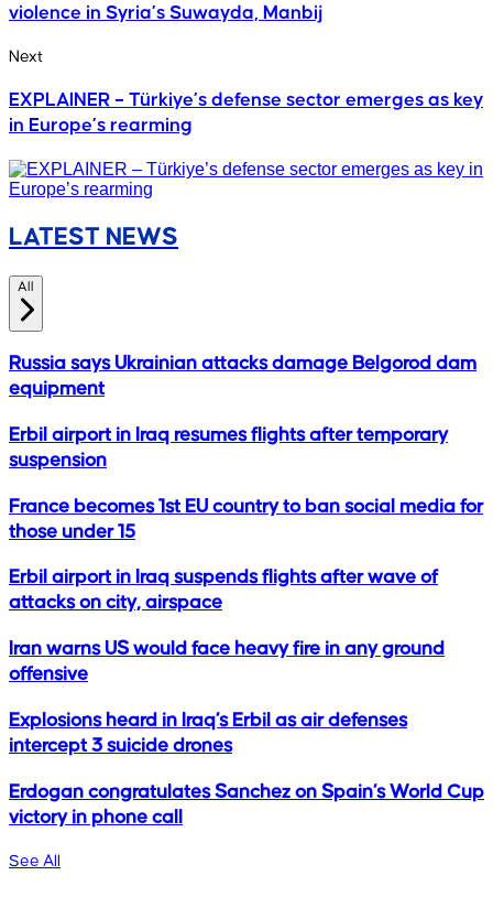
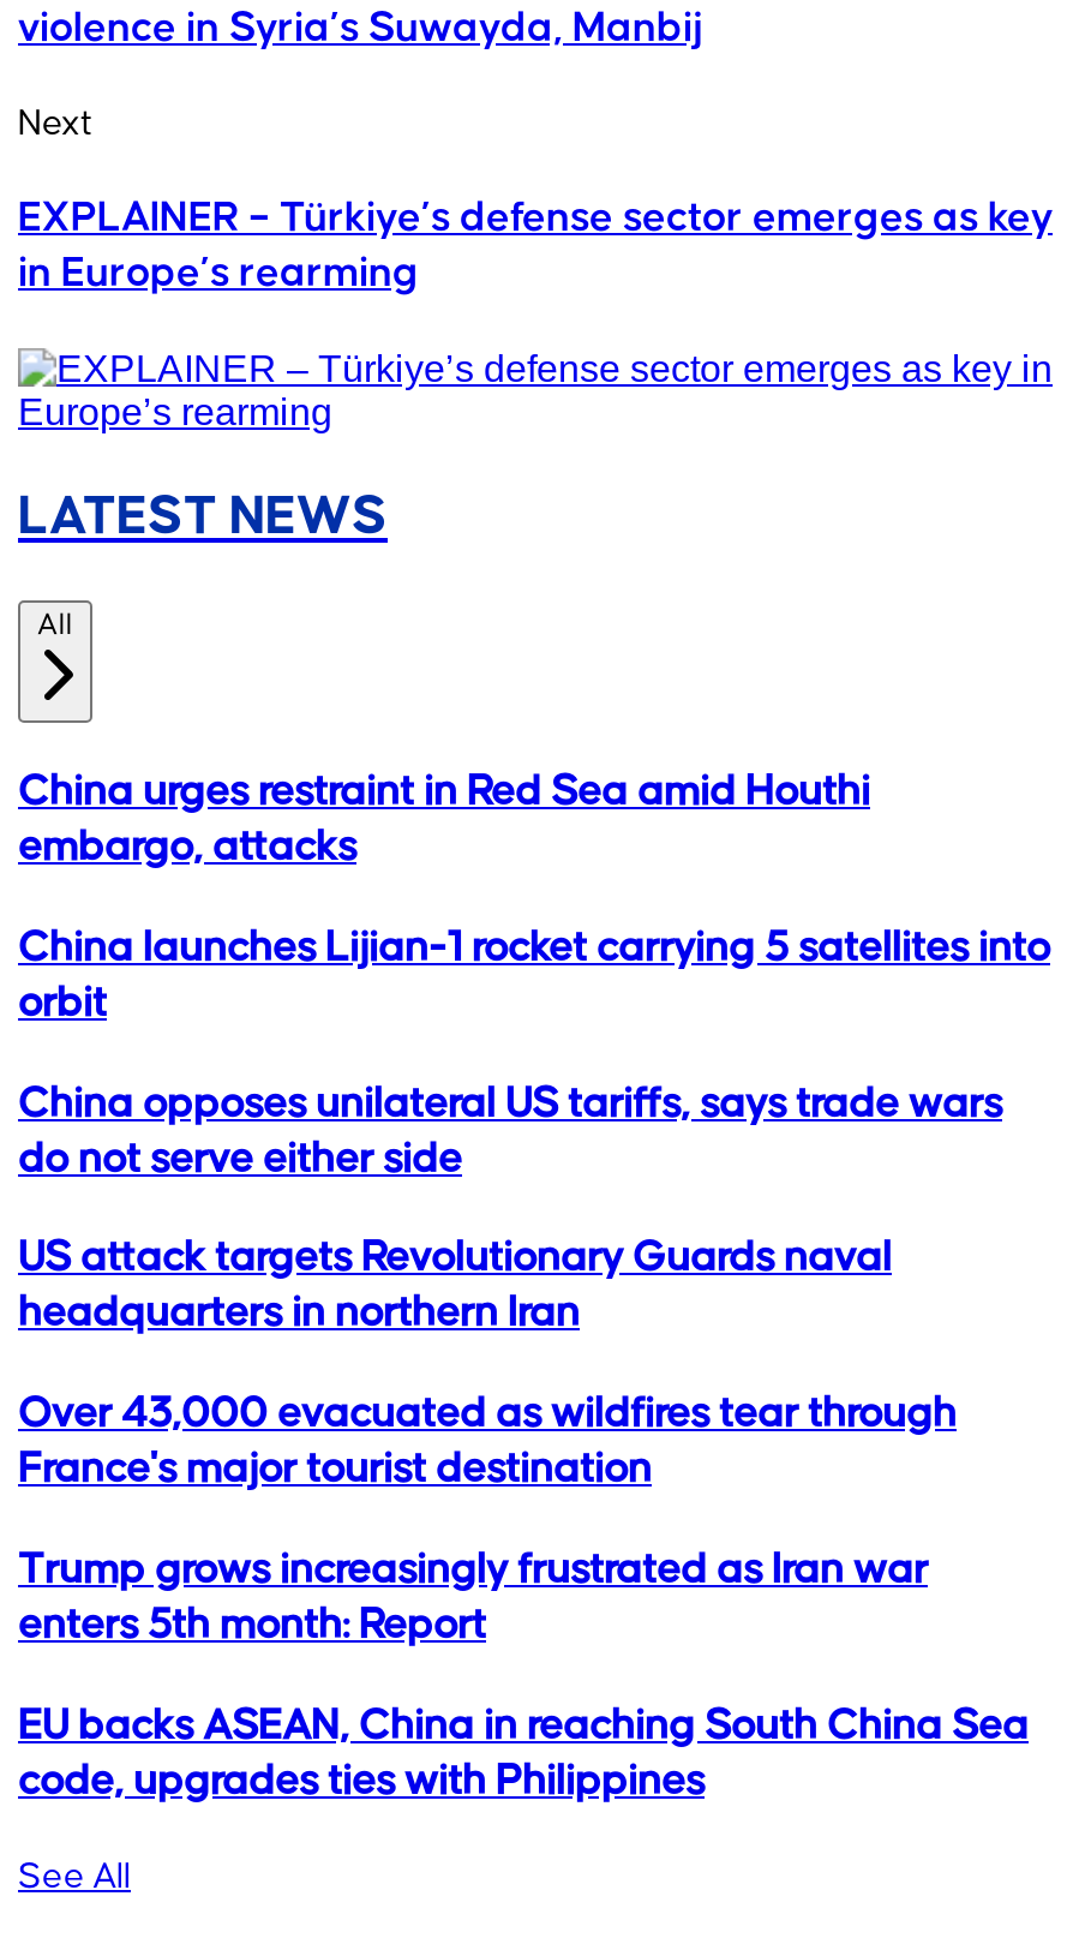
[9,354,476,399] Russia says Ukrainian attacks damage Belgorod dam | equipment -> [18,771,870,870] China urges restraint in Red Sea amid Houthi | embargo, attacks
[9,425,448,470] Erbil airport in Iraq resumes flights after temporary | suspension -> [18,927,1050,1025] China launches Lijian-1 rocket carrying 5 satellites into | orbit
[9,497,483,542] France becomes 1st EU country to ban social media for | those under 15 -> [18,1082,1002,1181] China opposes unilateral US tariffs, says trade wars | do not serve either side
[9,568,438,613] Erbil airport in Iraq suspends flights after wave of | attacks on city, airspace -> [18,1238,892,1336] US attack targets Revolutionary Guards naval | headquarters in northern Iran
[9,639,445,684] Iran warns US would face heavy fire in any ground | offensive -> [18,1393,957,1492] Over 43,000 evacuated as wildfires tear through | France's major tourist destination
[9,711,407,756] Explosions heard in Iraq’s Erbil as air defenses | intercept 3 suicide drones -> [18,1548,928,1647] Trump grows increasingly frustrated as Iran war | enters 5th month: Report
[9,782,484,827] Erdogan congratulates Sanchez on Spain’s World Cup | victory in phone call -> [18,1704,1029,1802] EU backs ASEAN, China in reaching South China Sea | code, upgrades ties with Philippines

